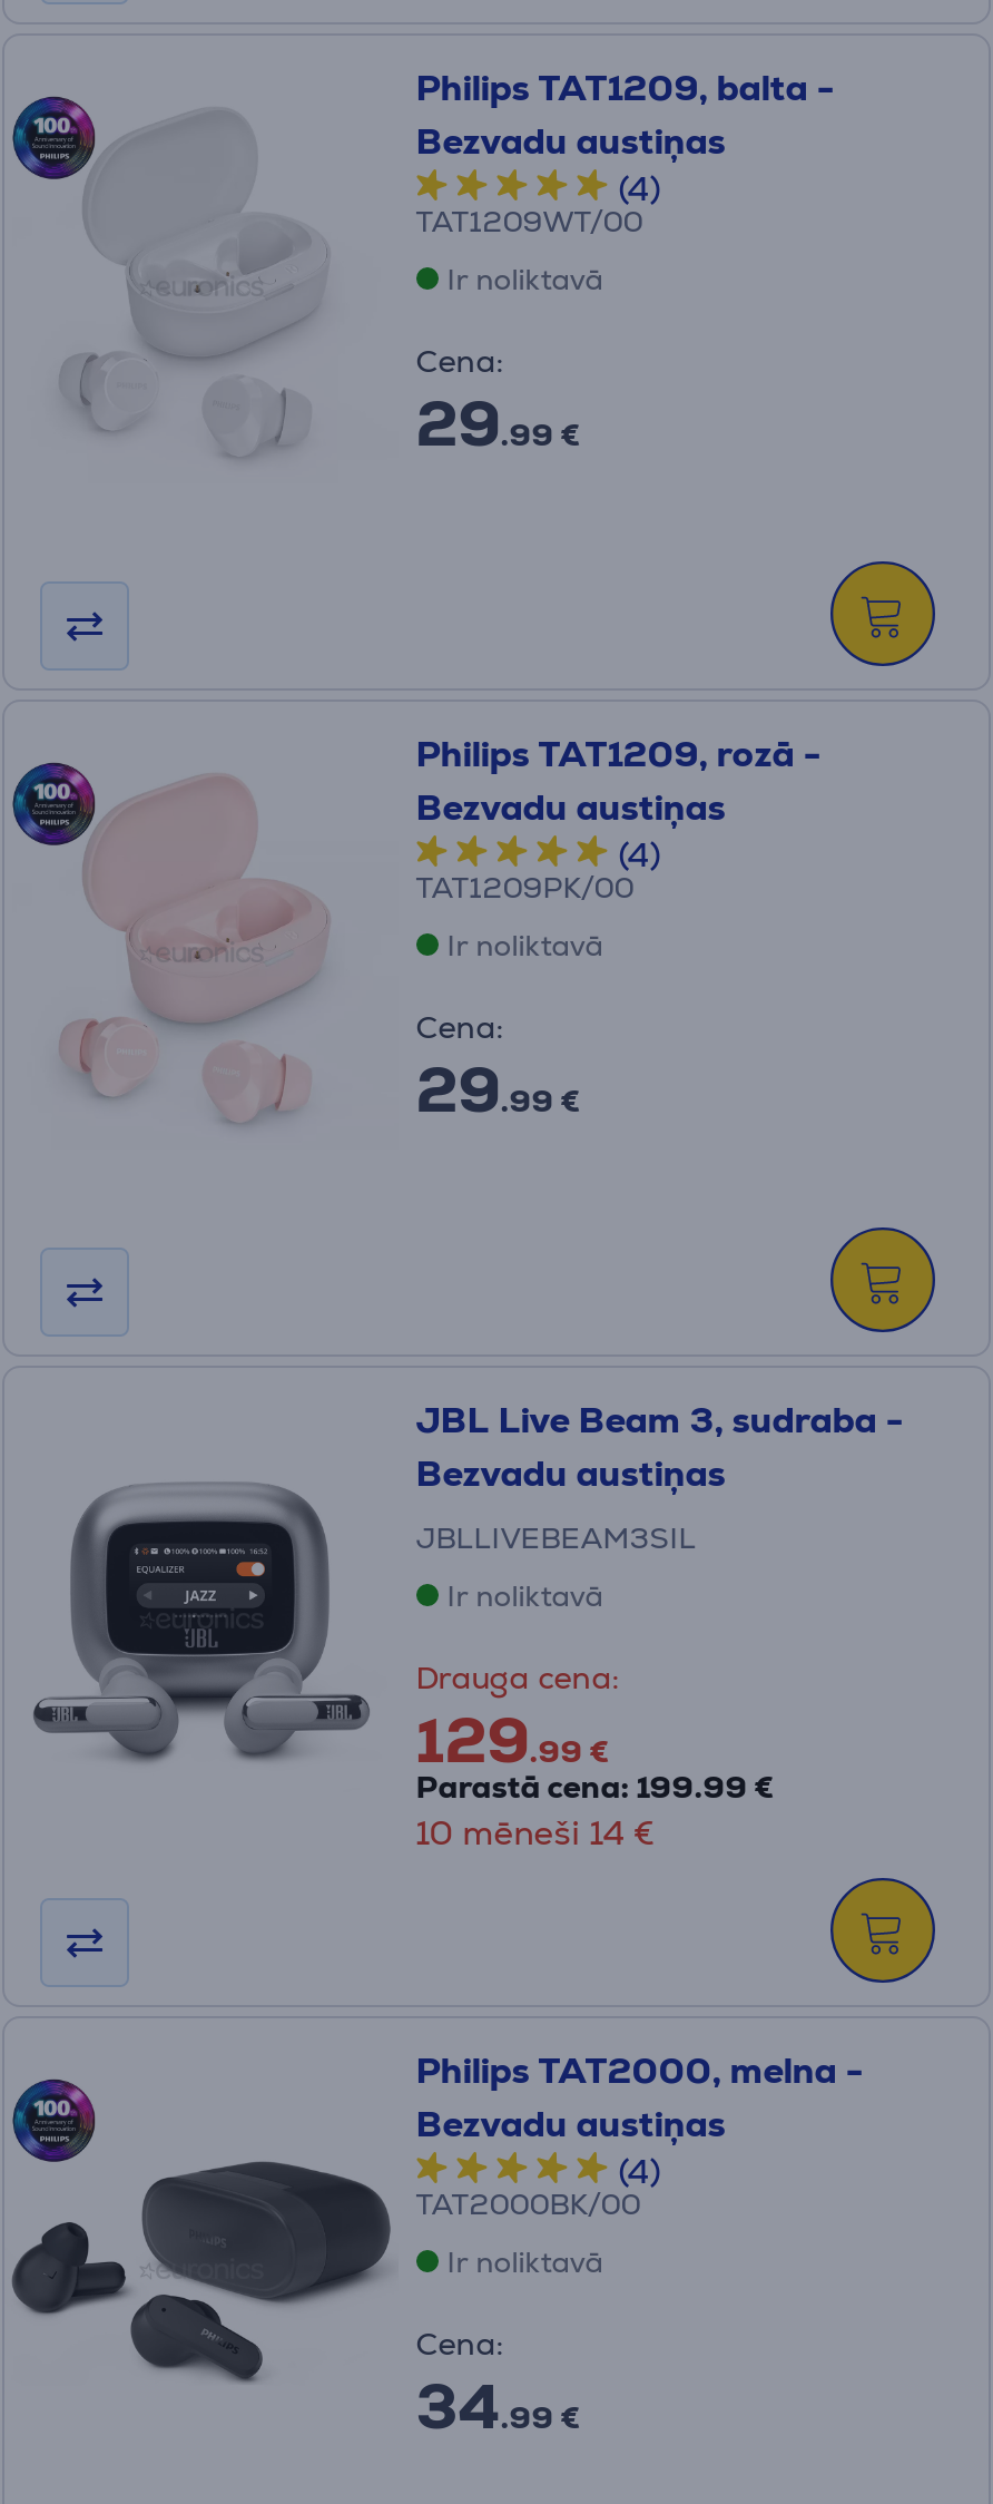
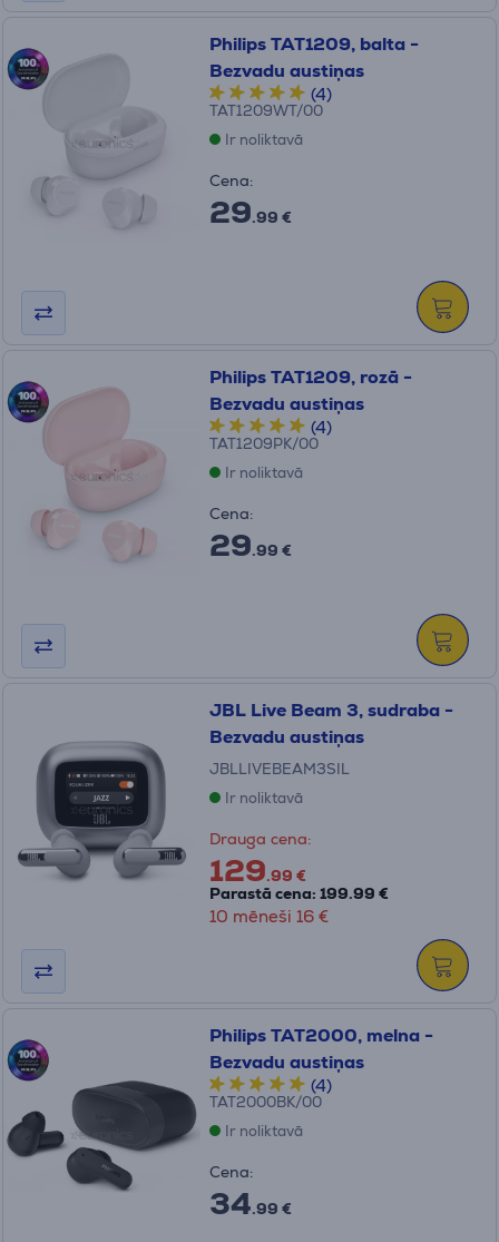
[416,1811,654,1853] 10 mēneši 14 € -> [209,906,328,927] 10 mēneši 16 €

